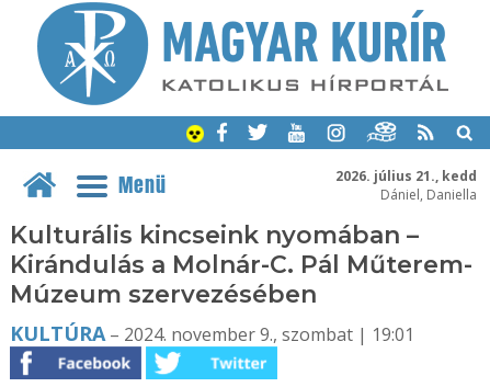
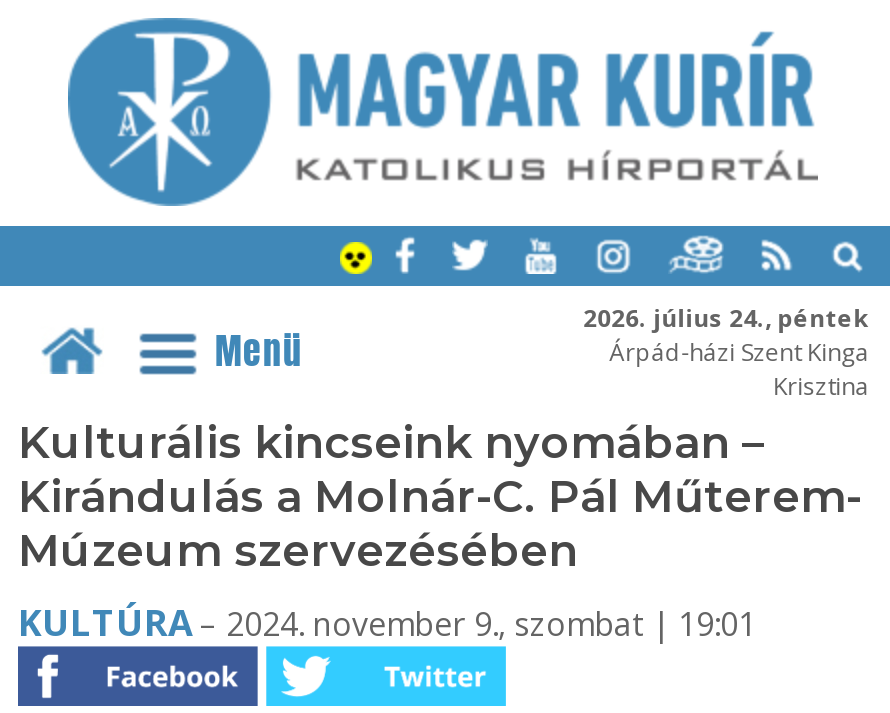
[335,166,476,203] 2026. július 21., kedd | Dániel, Daniella -> [583,300,869,402] 2026. július 24., péntek | Árpád-házi Szent Kinga | Krisztina

